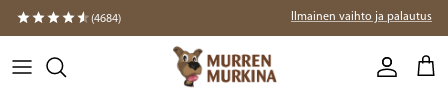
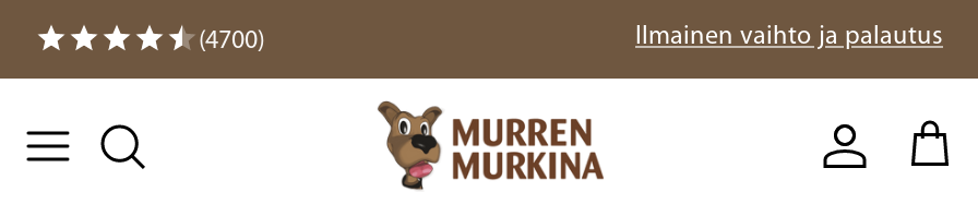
[91,13,121,25] (4684) -> [199,29,264,56] (4700)

